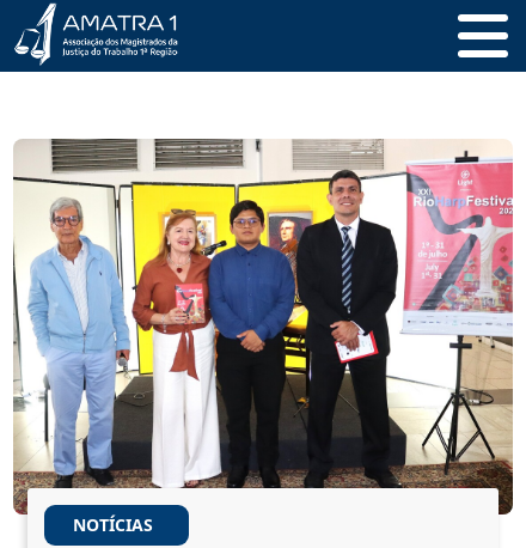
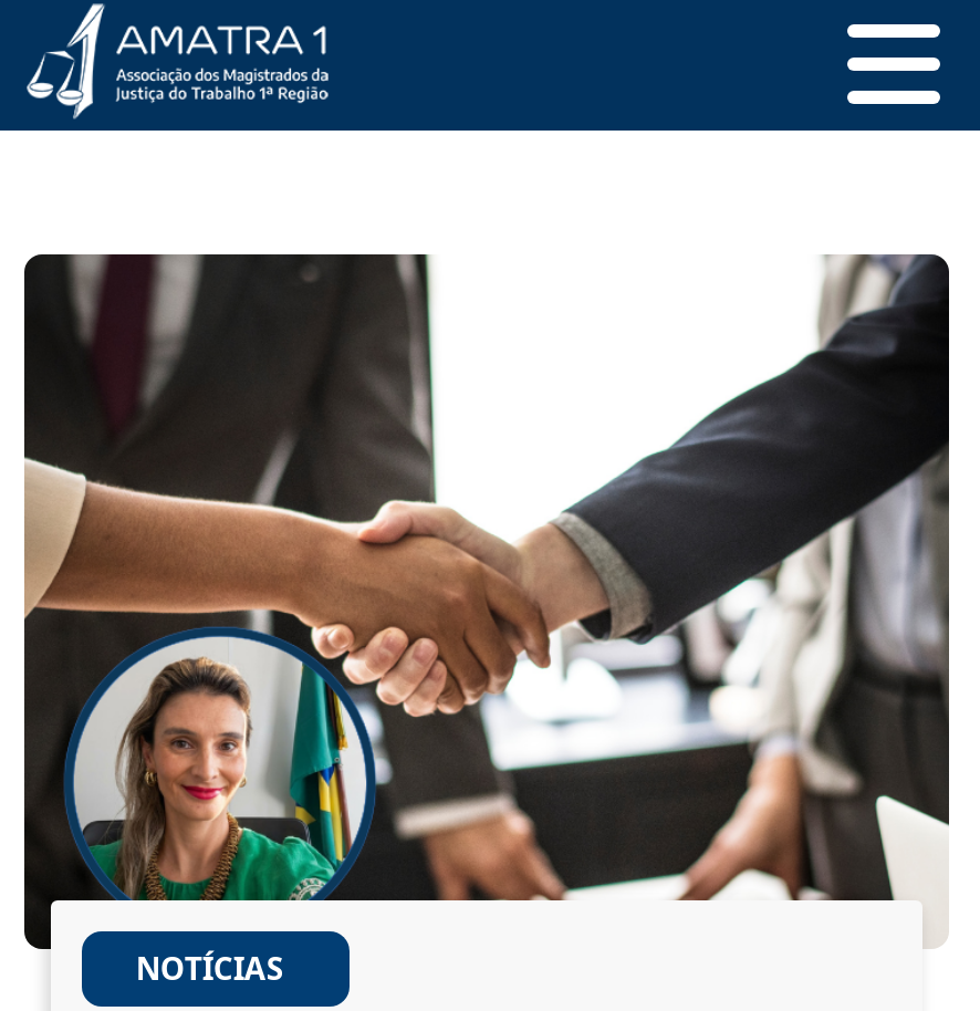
[12,138,514,516] [image] -> [22,252,951,951] [image]

